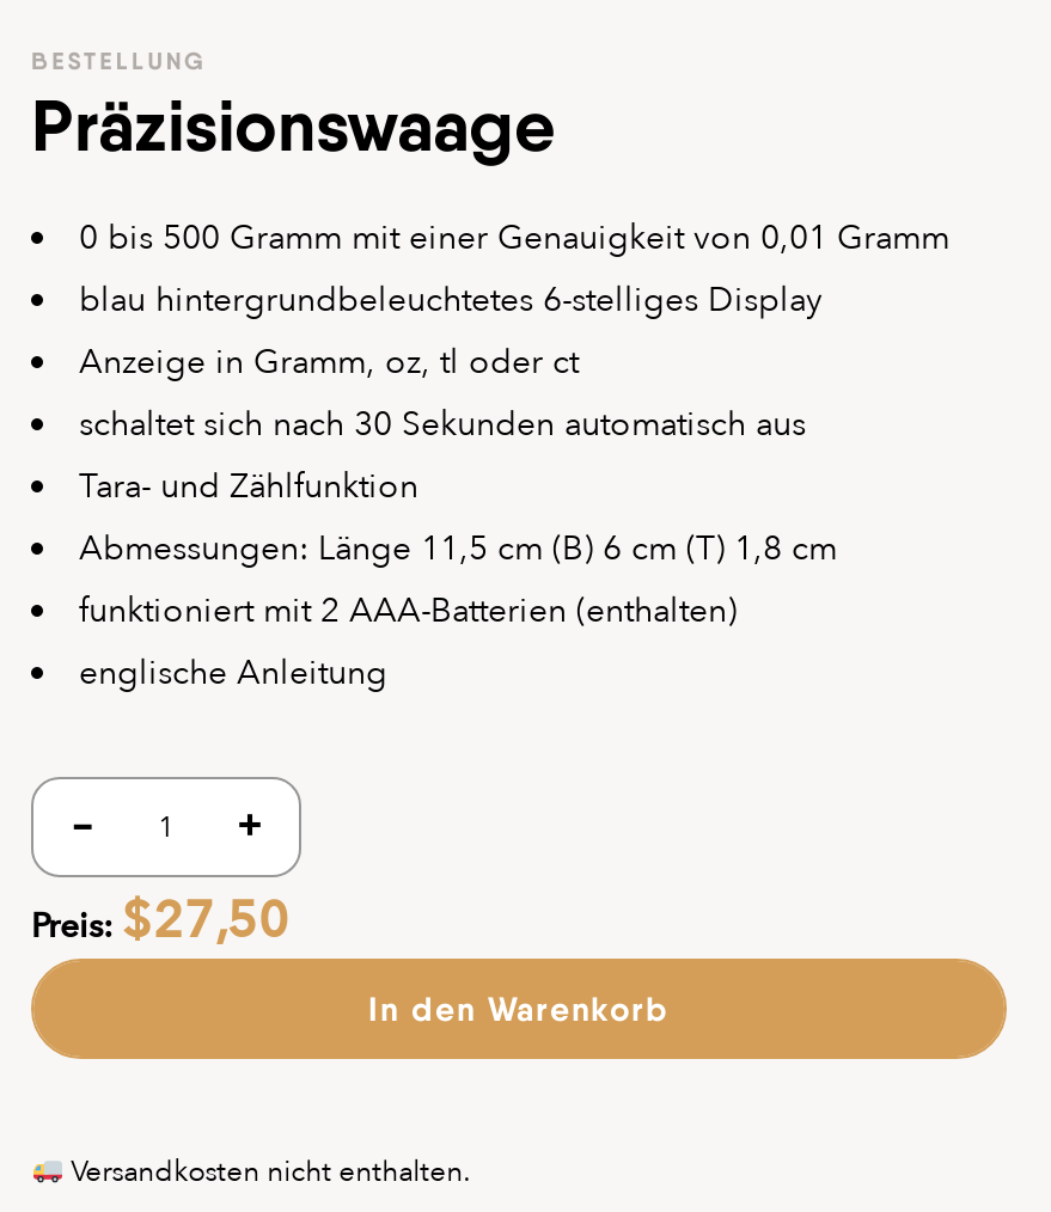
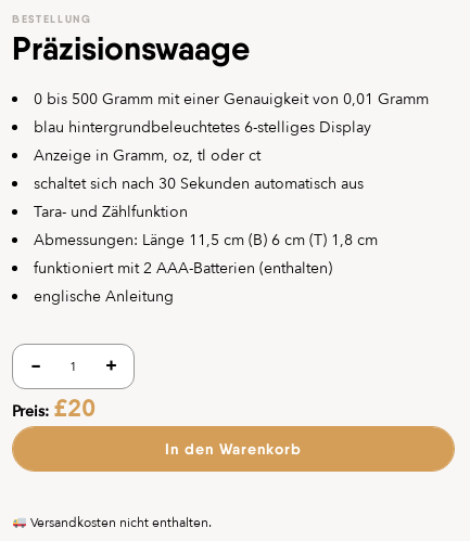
[31,887,289,956] Preis: $27,50 -> [12,394,96,425] Preis: £20

